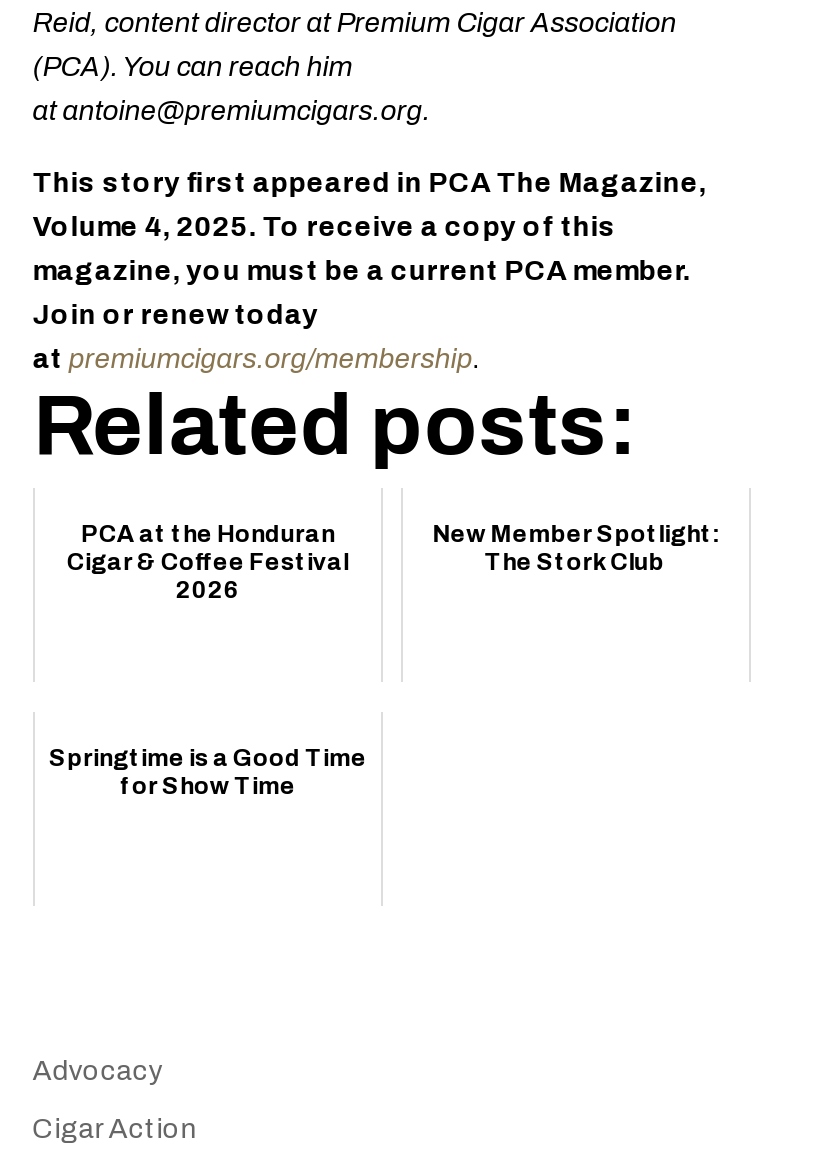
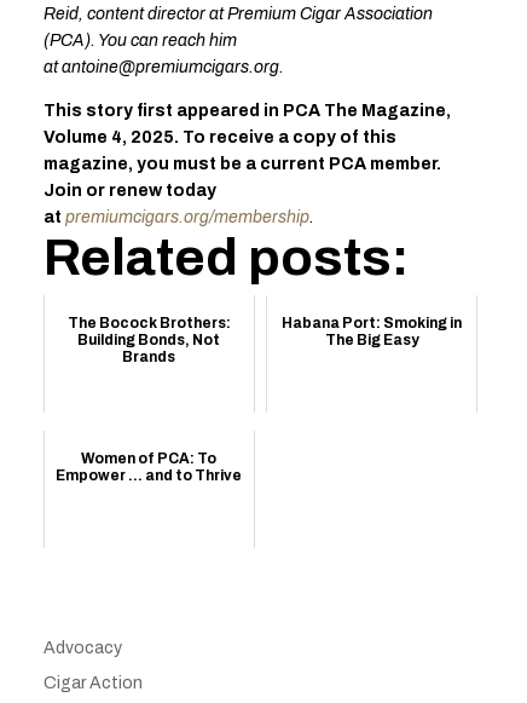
[67,519,349,603] PCA at the Honduran | Cigar & Coffee Festival | 2026 -> [68,314,231,365] The Bocock Brothers: | Building Bonds, Not | Brands
[432,519,720,575] New Member Spotlight: | The Stork Club -> [282,314,462,348] Habana Port: Smoking in | The Big Easy
[49,743,367,799] Springtime is a Good Time | for Show Time -> [56,450,242,484] Women of PCA: To | Empower ... and to Thrive

